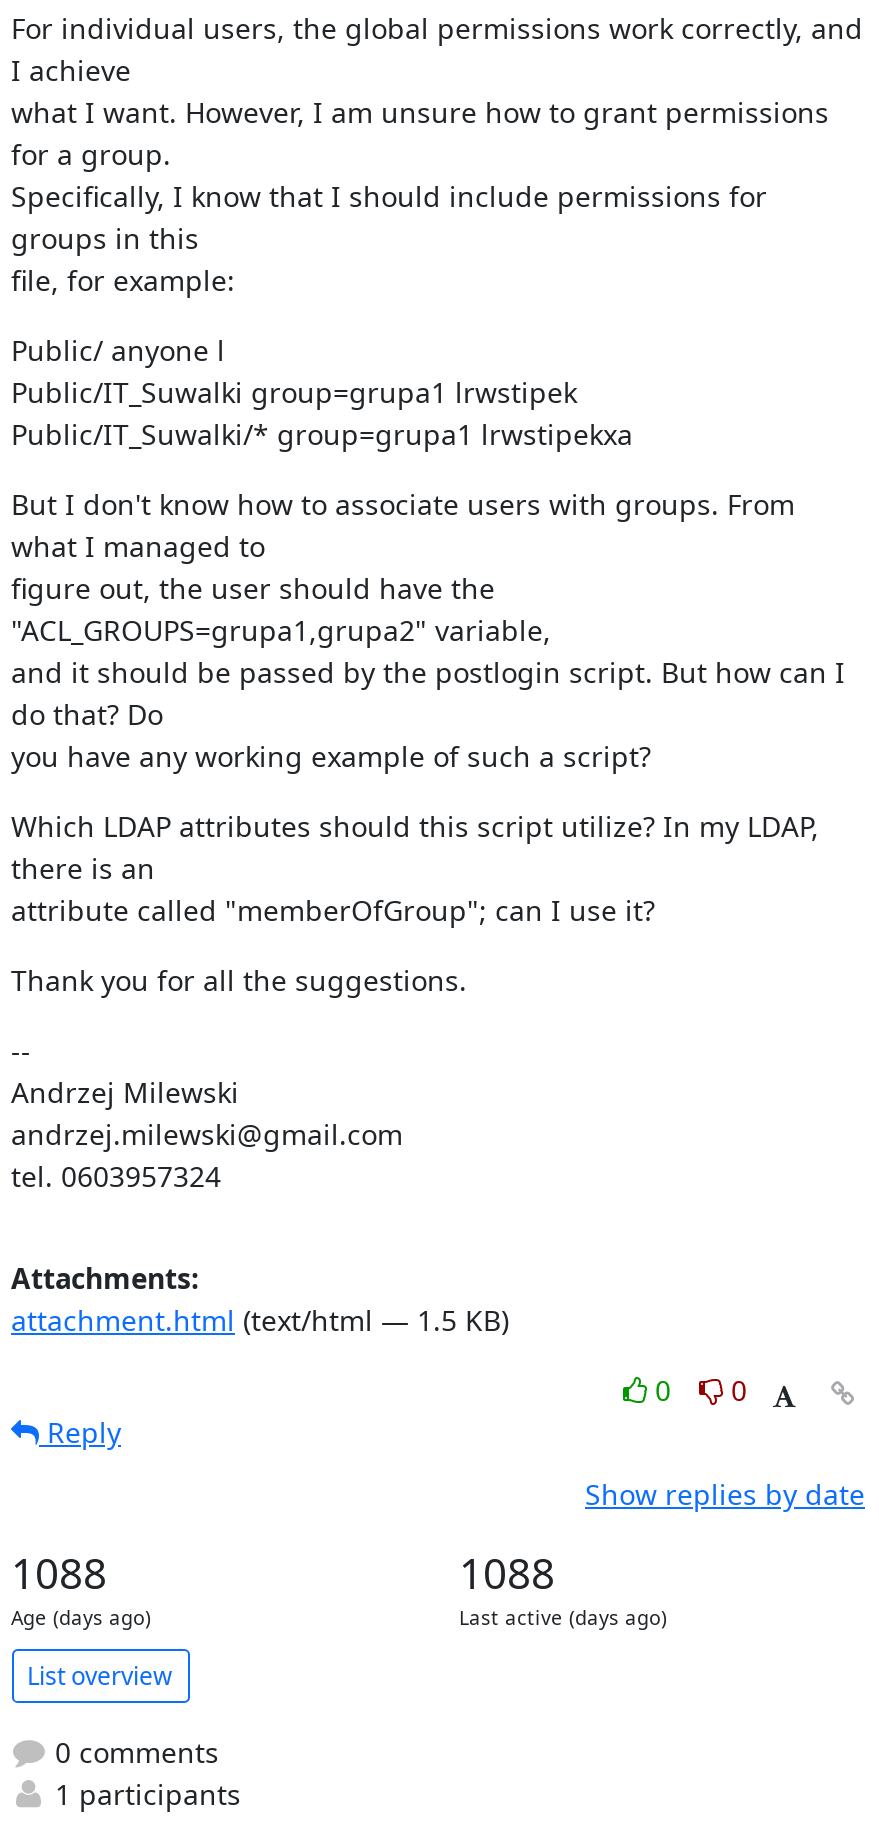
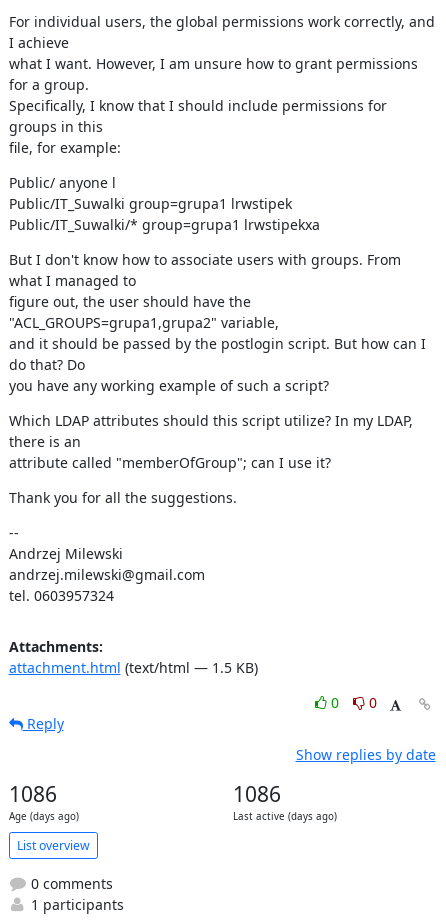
[11,1545,107,1601] 1088 -> [8,780,56,808] 1086
[459,1545,555,1601] 1088 -> [232,780,280,808] 1086

